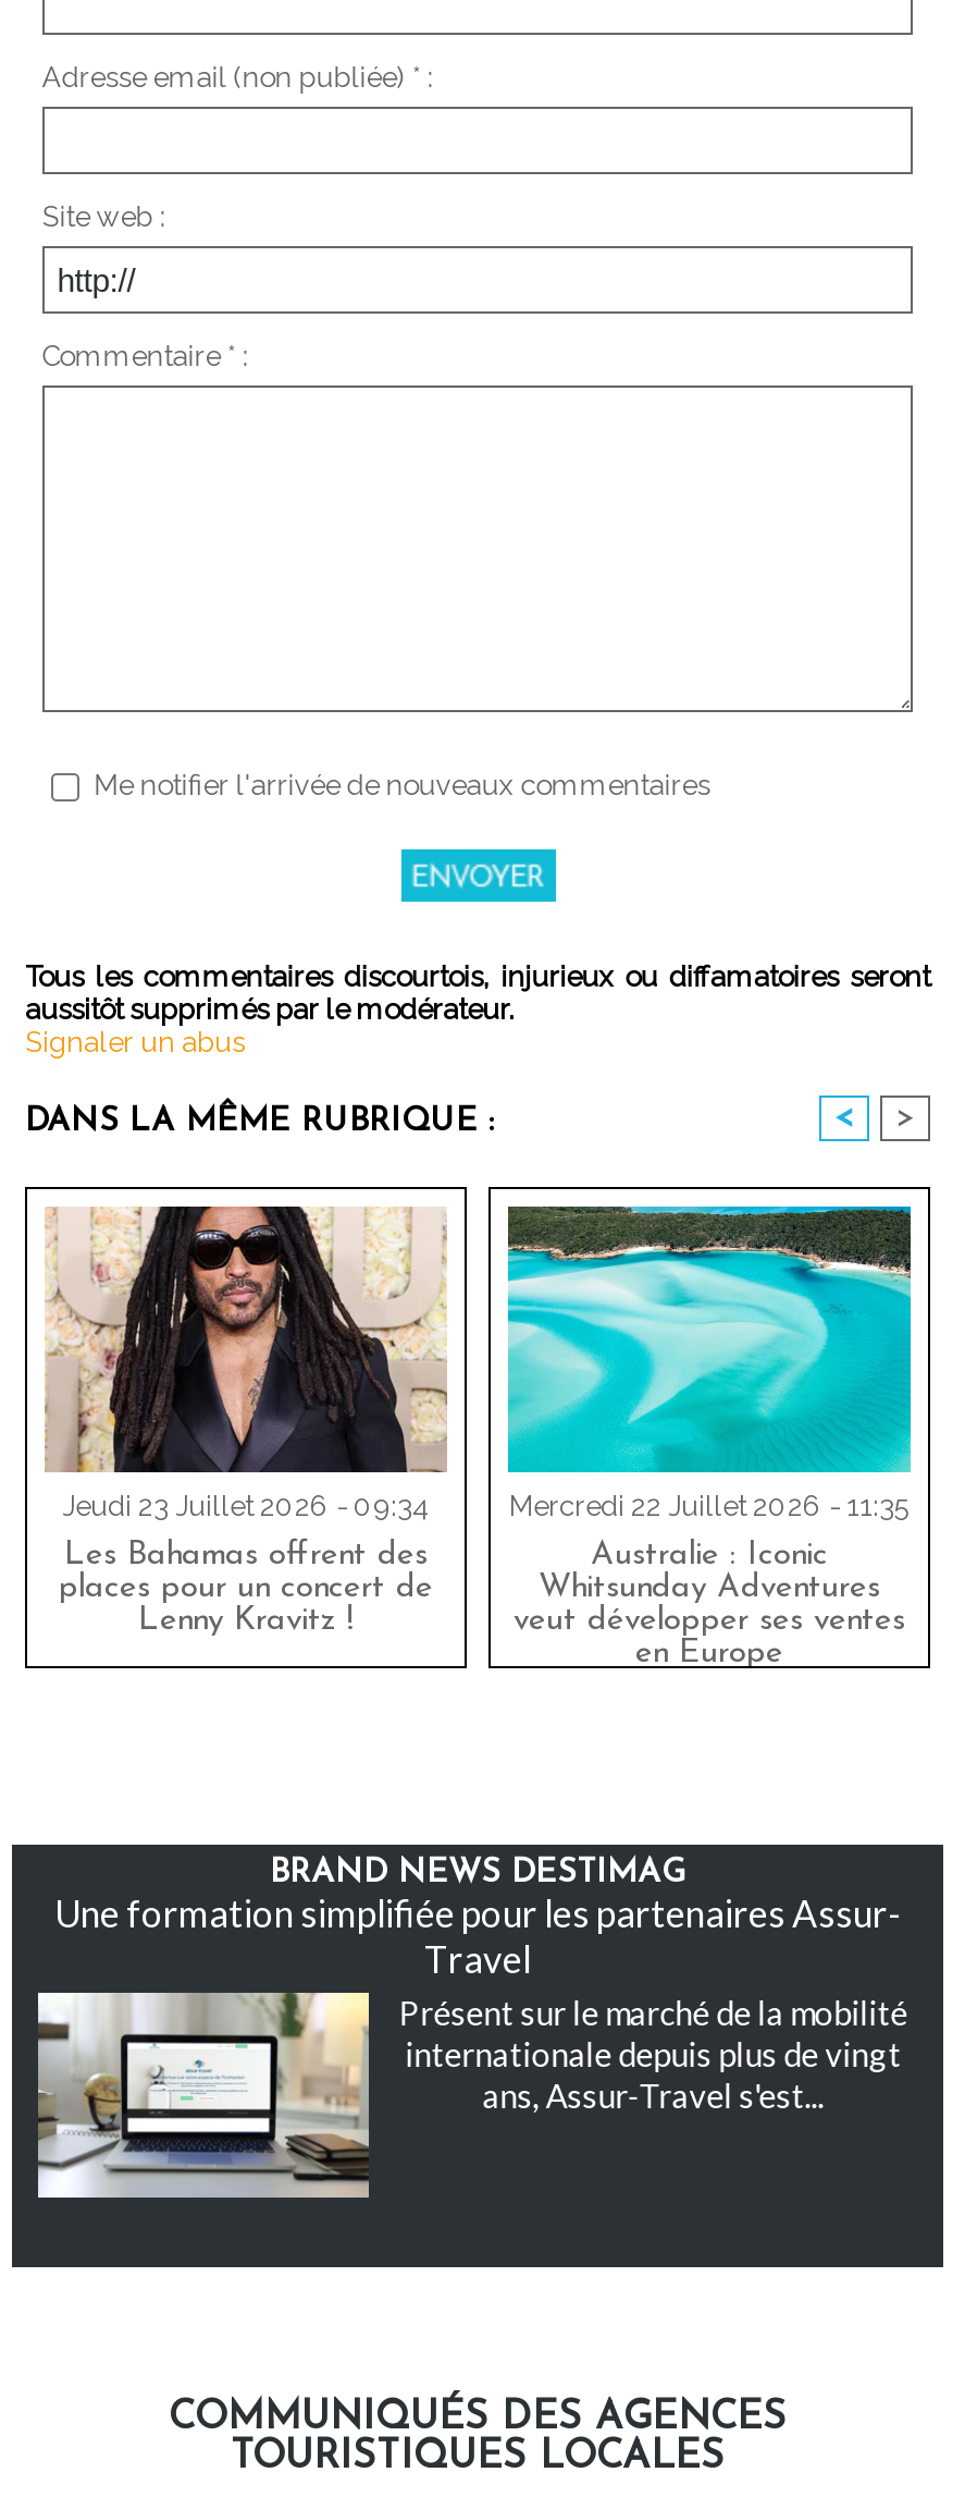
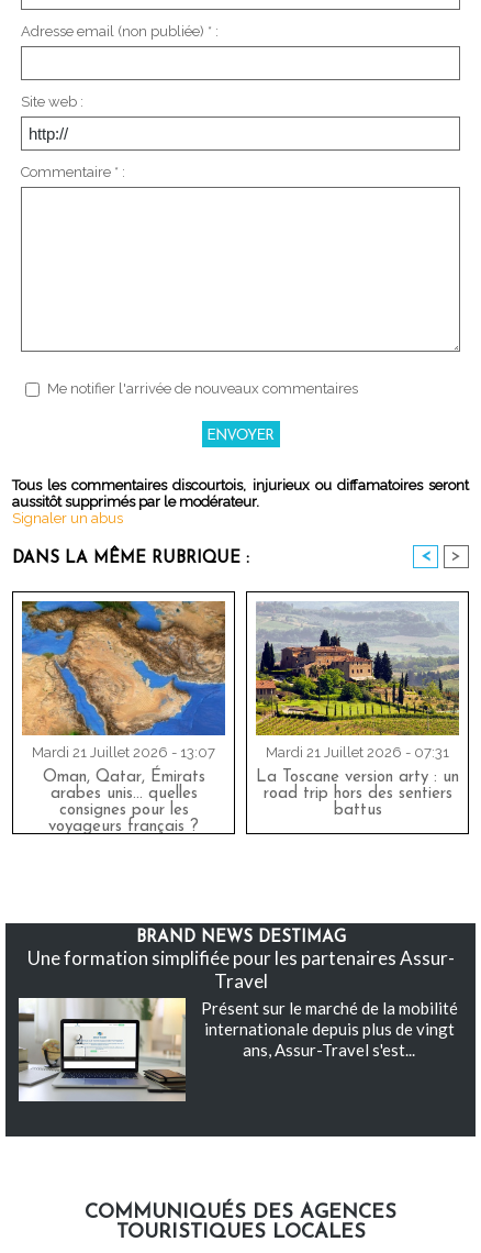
[45,1204,449,1523] [image] | Jeudi 23 Juillet 2026 - 09:34 -> [21,600,226,761] [image] | Mardi 21 Juillet 2026 - 13:07
[506,1204,913,1523] [image] | Mercredi 22 Juillet 2026 - 11:35 -> [255,601,460,761] [image] | Mardi 21 Juillet 2026 - 07:31
[59,1540,433,1638] Les Bahamas offrent des | places pour un concert de | Lenny Kravitz ! -> [42,770,205,836] Oman, Qatar, Émirats | arabes unis... quelles | consignes pour les | voyageurs français ?
[514,1540,905,1671] Australie : Iconic | Whitsunday Adventures | veut développer ses ventes | en Europe -> [256,770,459,819] La Toscane version arty : un | road trip hors des sentiers | battus

